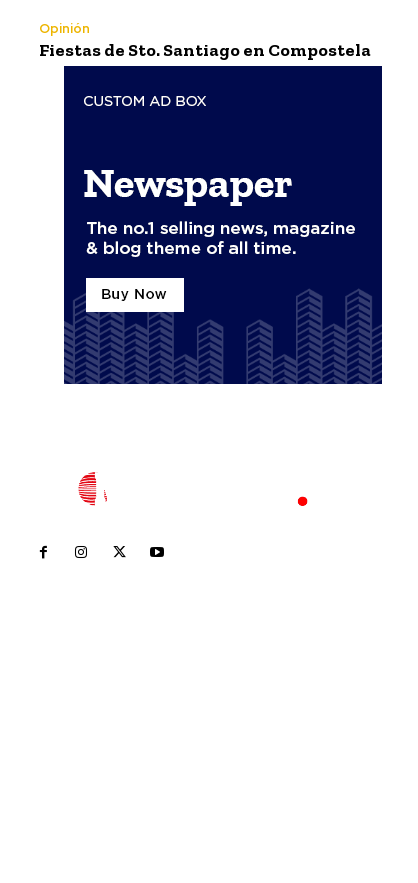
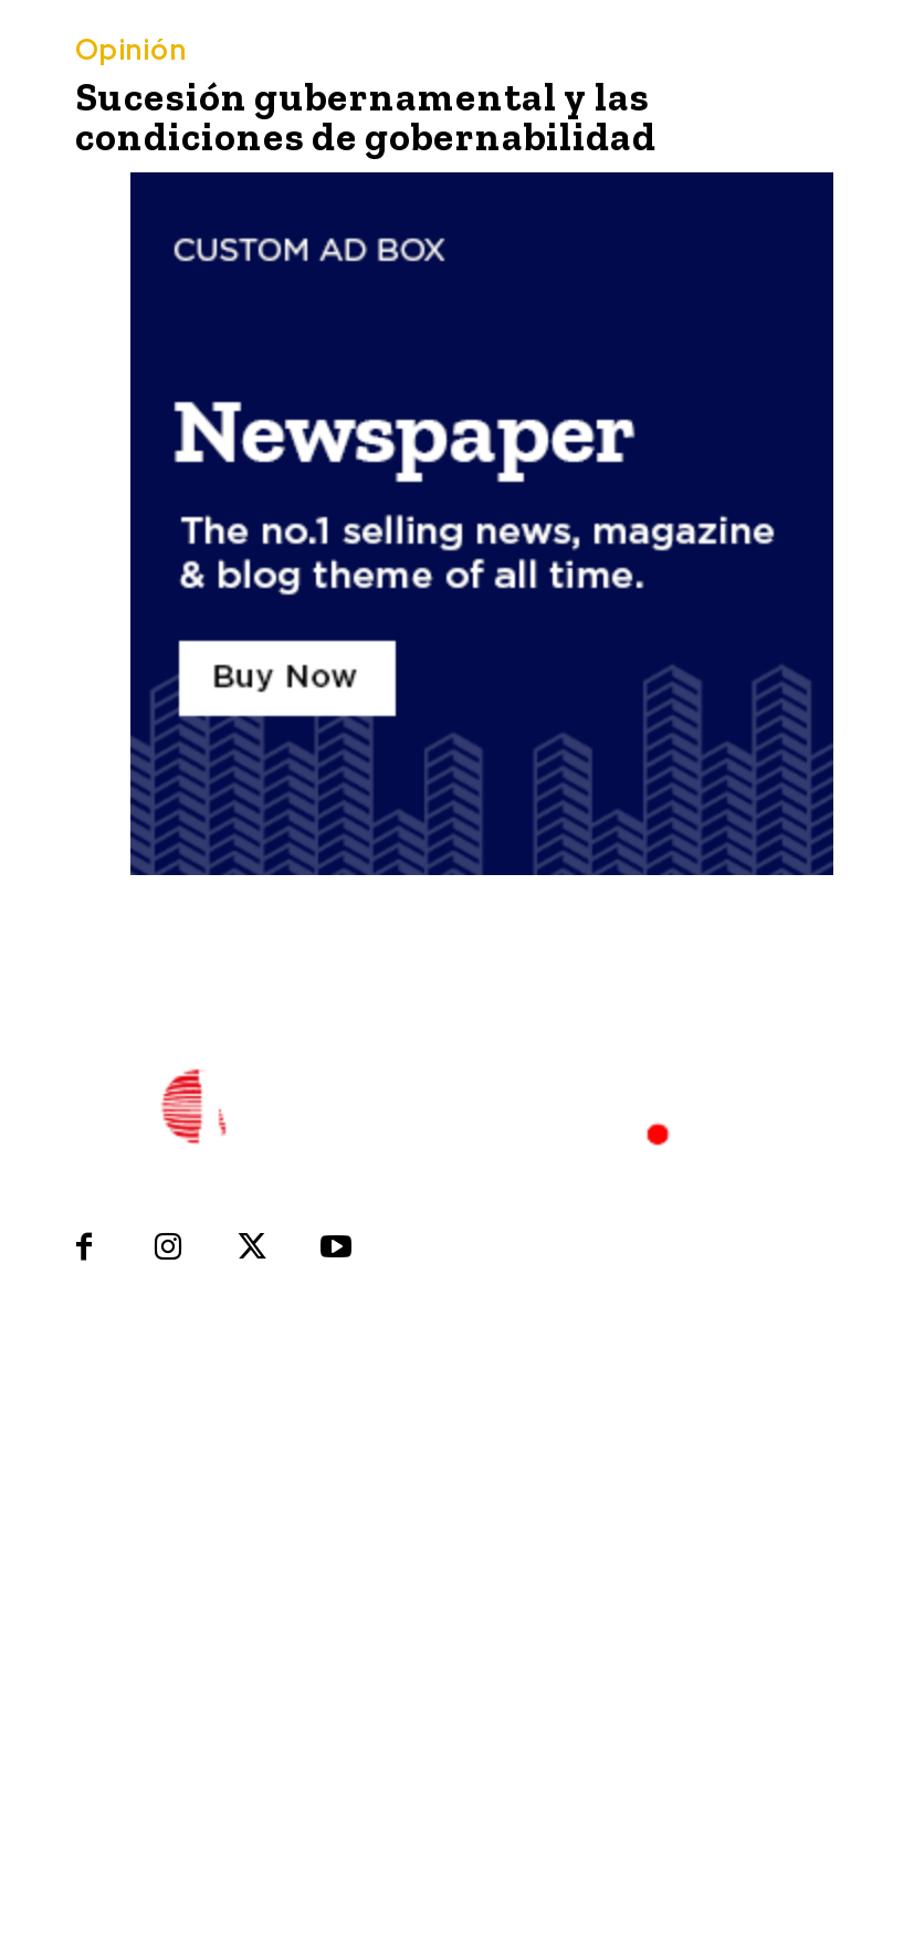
[39,39,371,61] Fiestas de Sto. Santiago en Compostela -> [75,72,656,161] Sucesión gubernamental y las | condiciones de gobernabilidad

